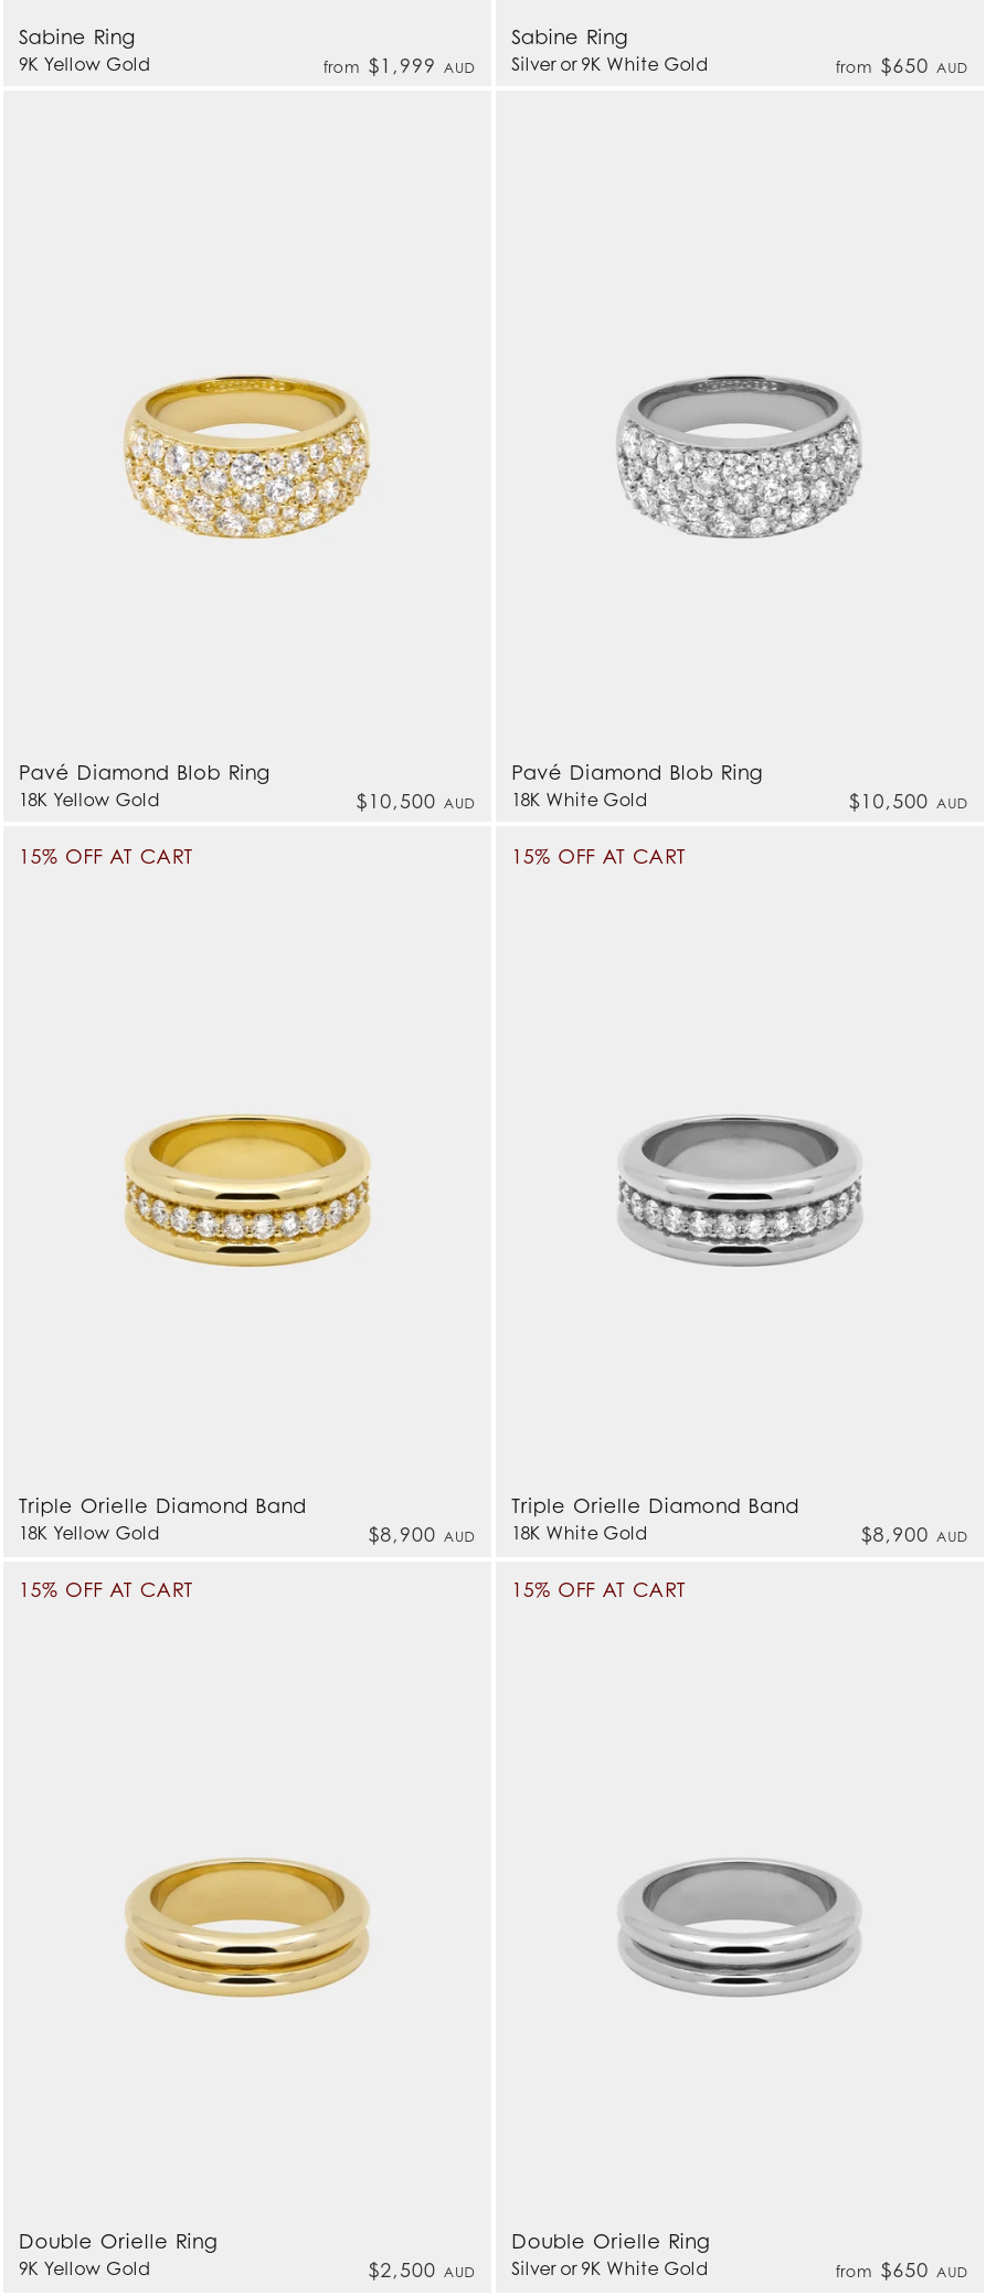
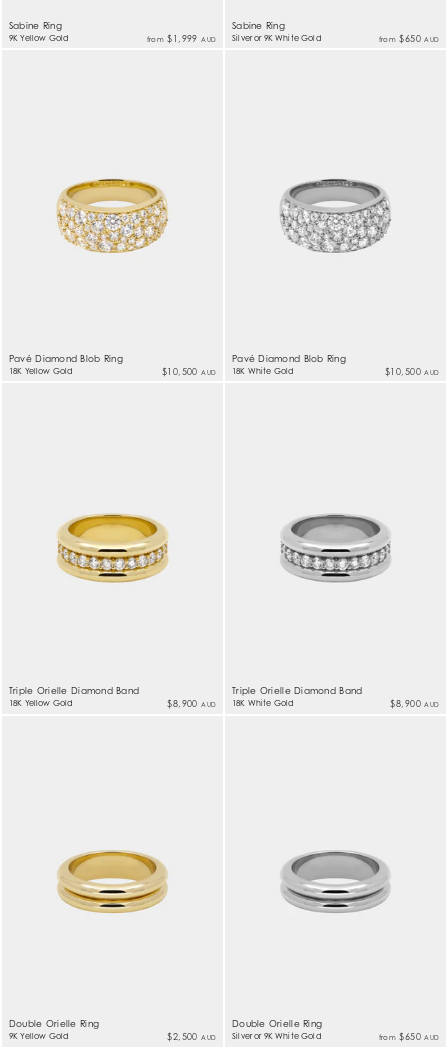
[19,843,193,867] 15% OFF AT CART -> none
[511,843,686,867] 15% OFF AT CART -> none
[19,1578,193,1602] 15% OFF AT CART -> none
[511,1578,686,1602] 15% OFF AT CART -> none

